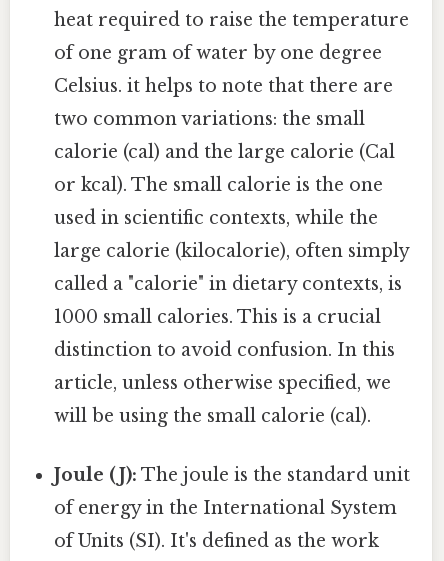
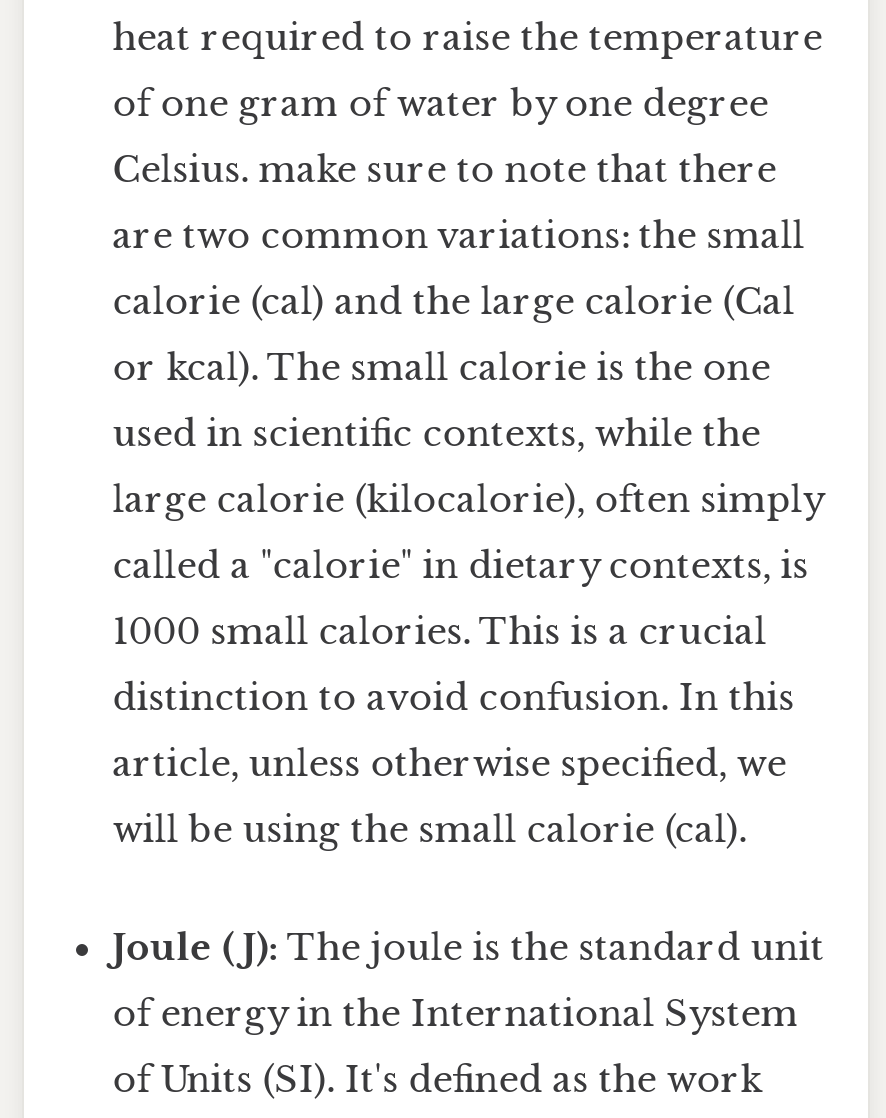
[54,75,393,97] Celsius. it helps to note that there are -> [112,148,776,192] Celsius. make sure to note that there
[54,108,365,130] two common variations: the small -> [112,214,804,258] are two common variations: the small

